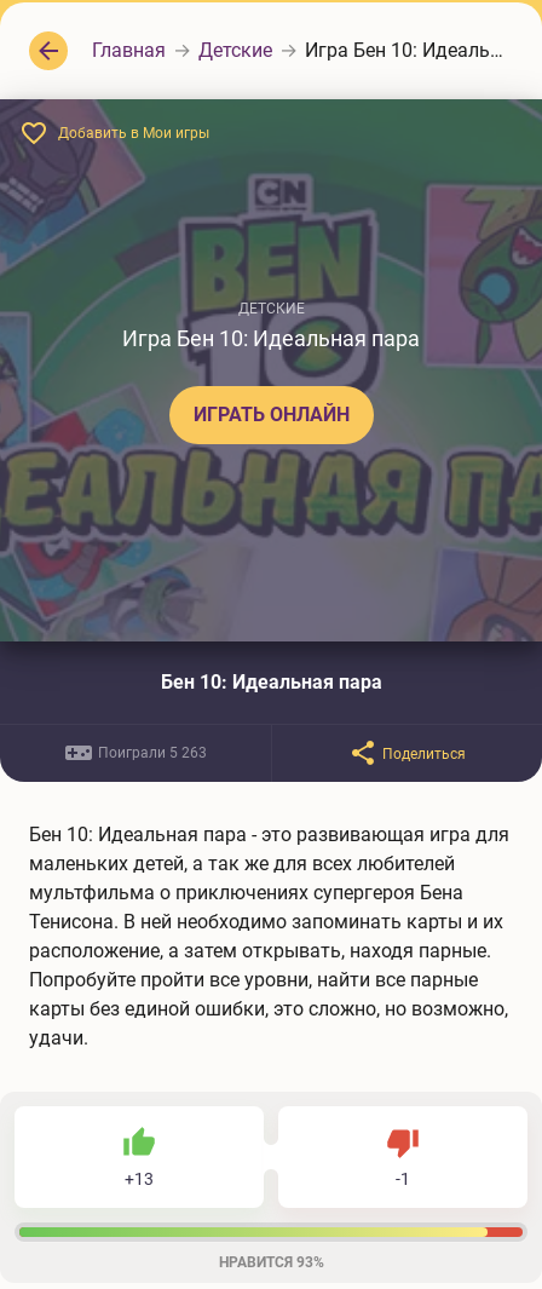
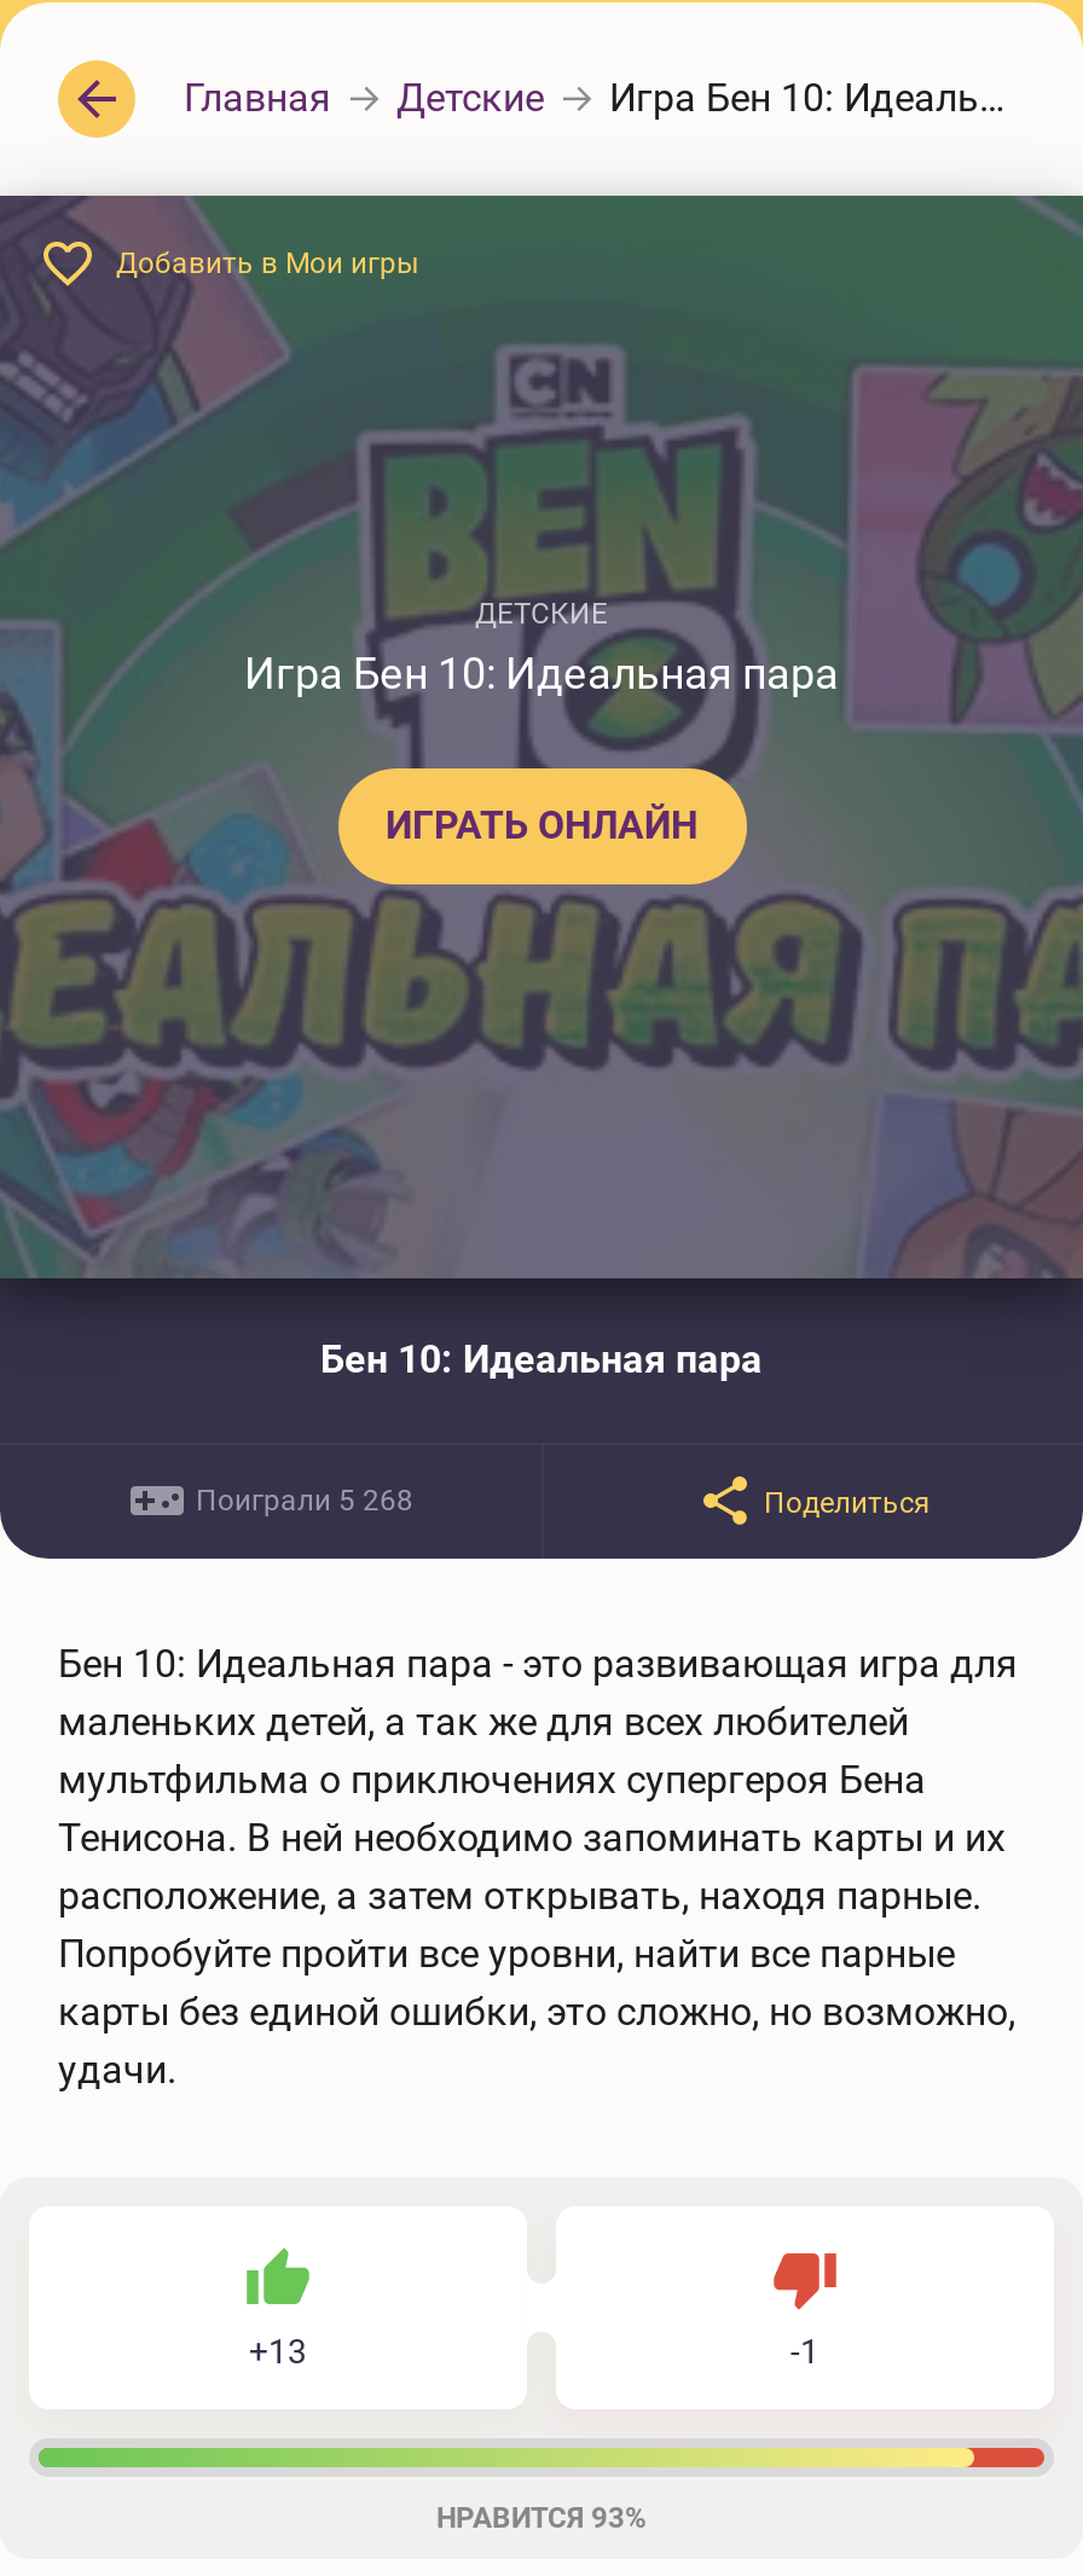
[98,744,207,761] Поиграли 5 263 -> [196,1484,413,1518] Поиграли 5 268

